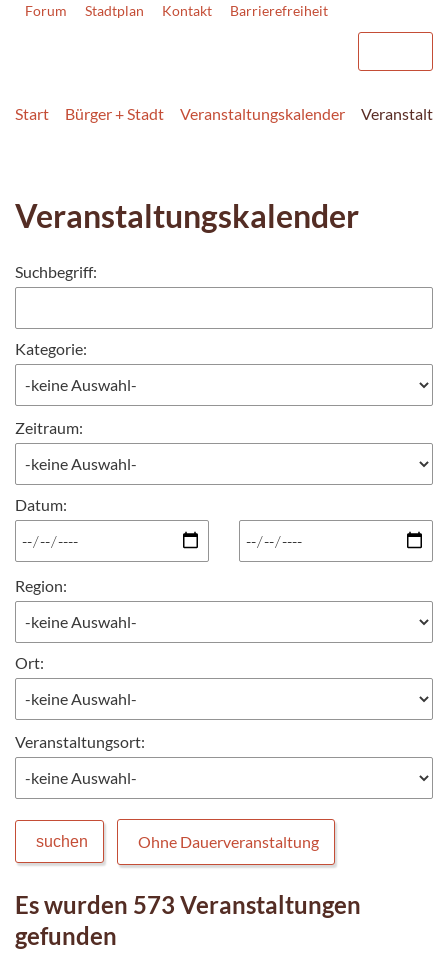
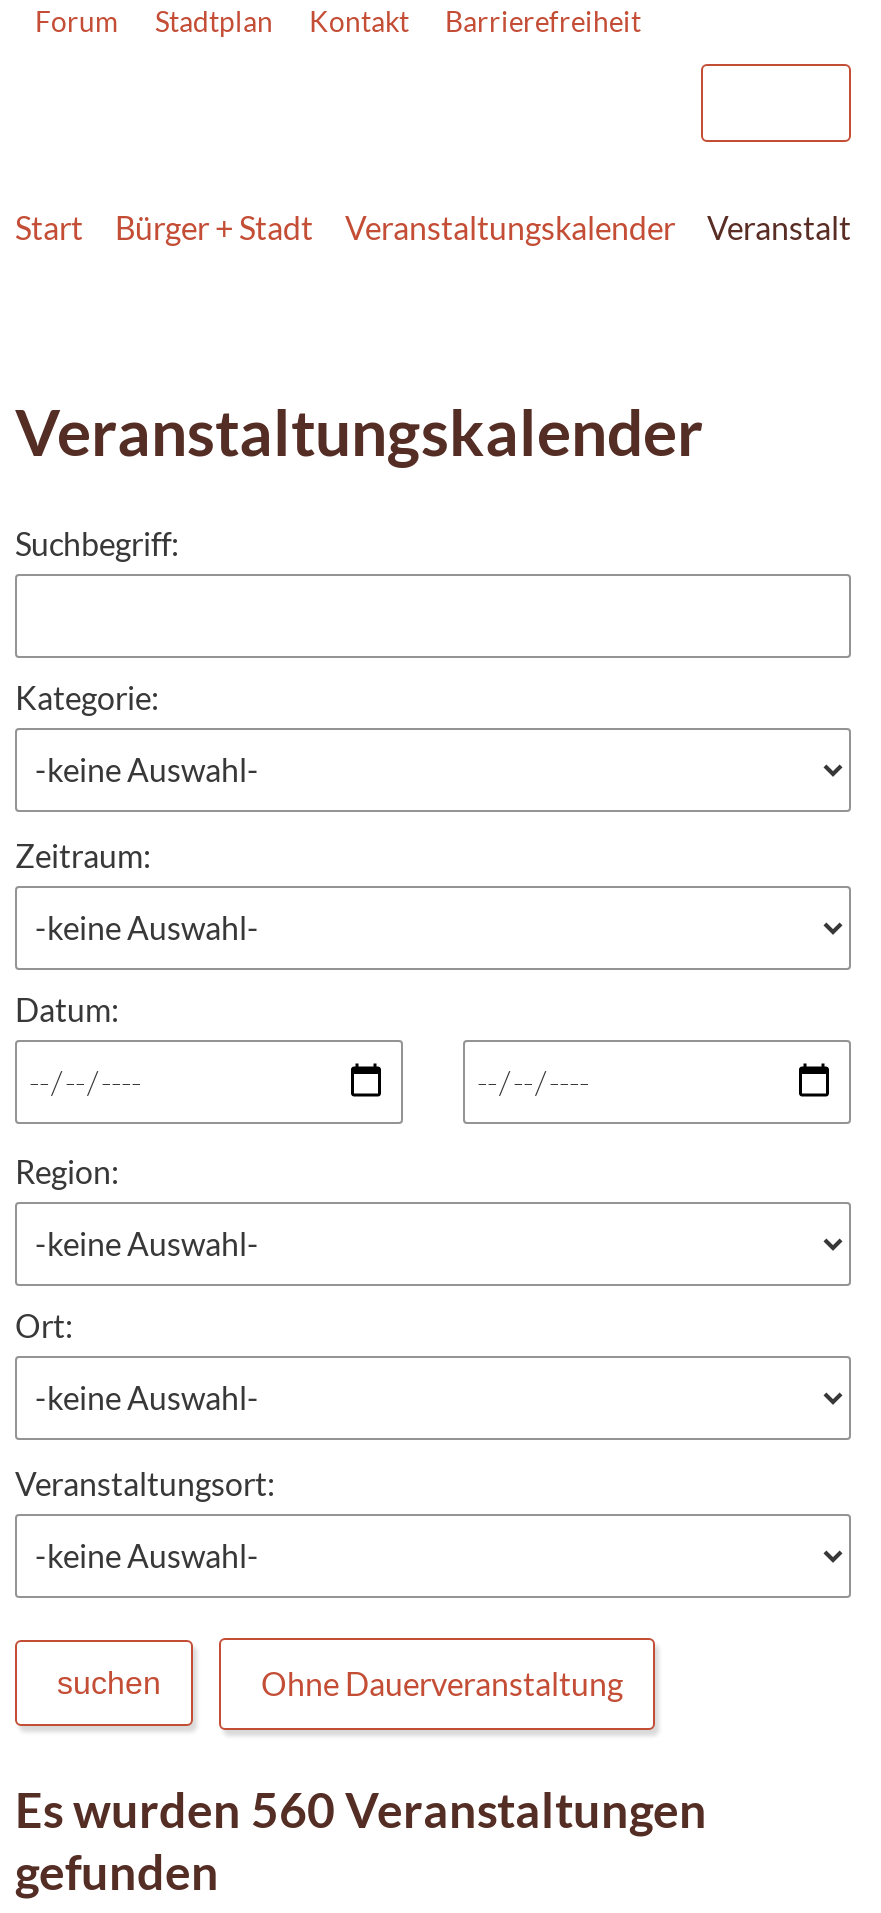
[15,889,361,918] Es wurden 573 Veranstaltungen -> [15,1779,707,1837] Es wurden 560 Veranstaltungen

